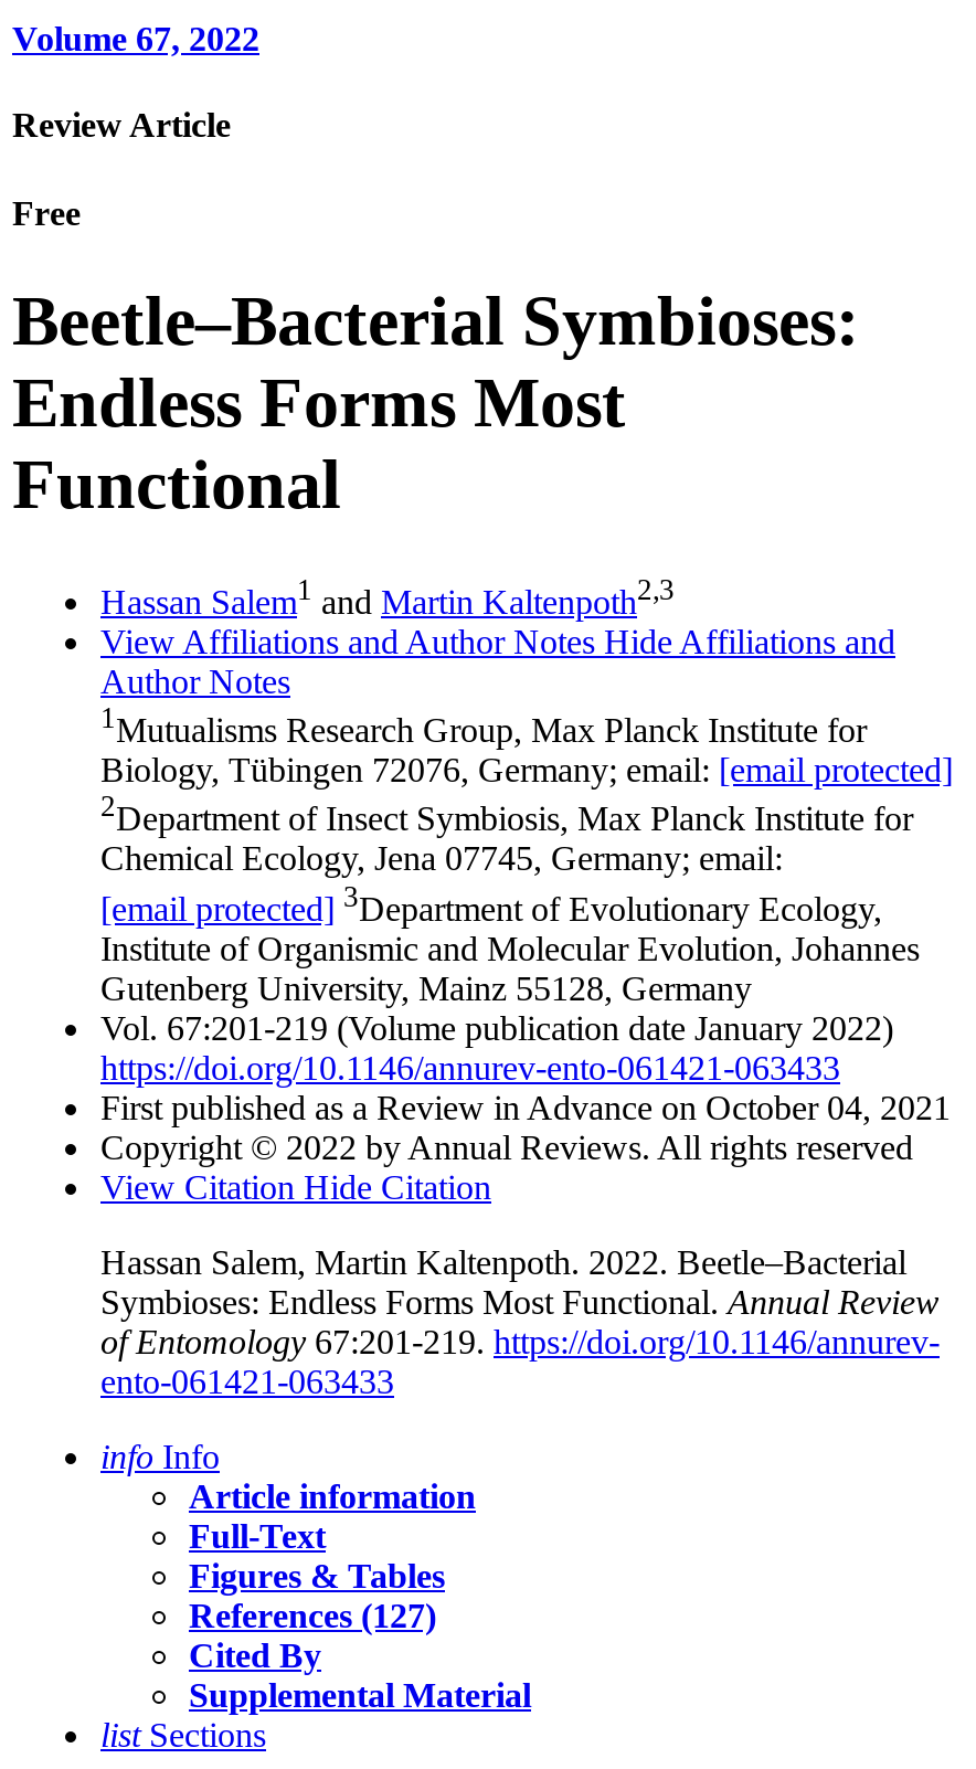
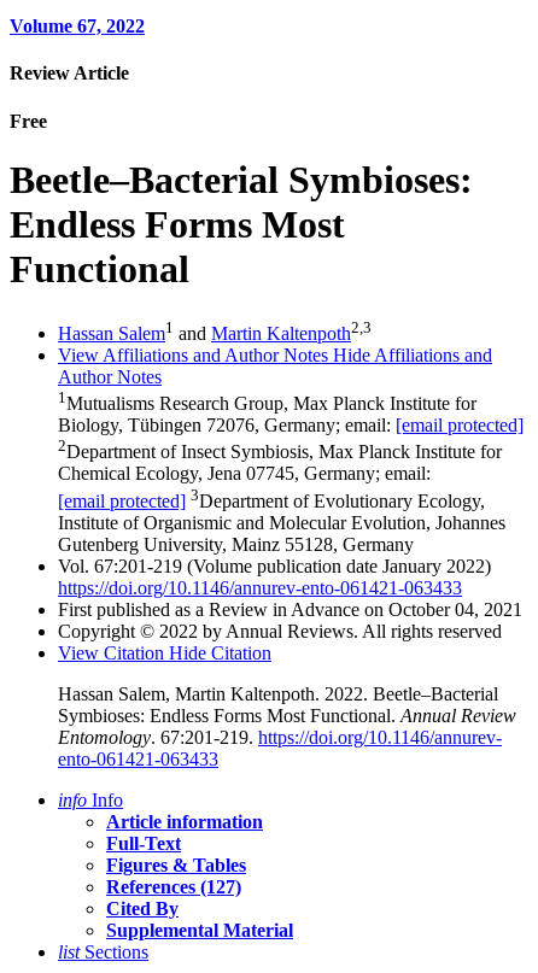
[100,1322,940,1360] of Entomology 67:201-219. https://doi.org/10.1146/annurev- -> [58,727,502,747] Entomology. 67:201-219. https://doi.org/10.1146/annurev-

